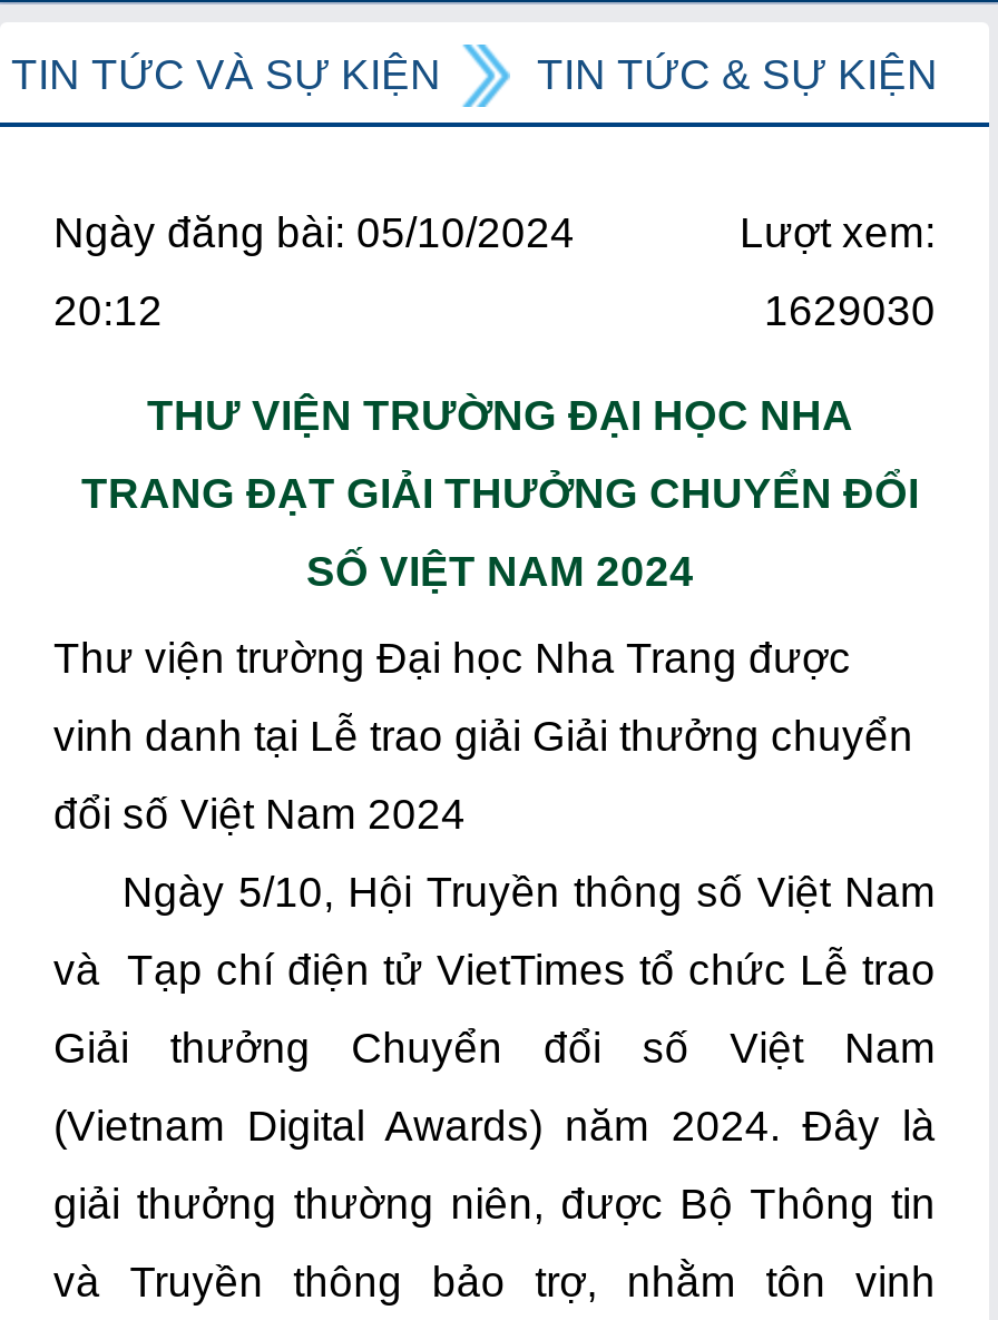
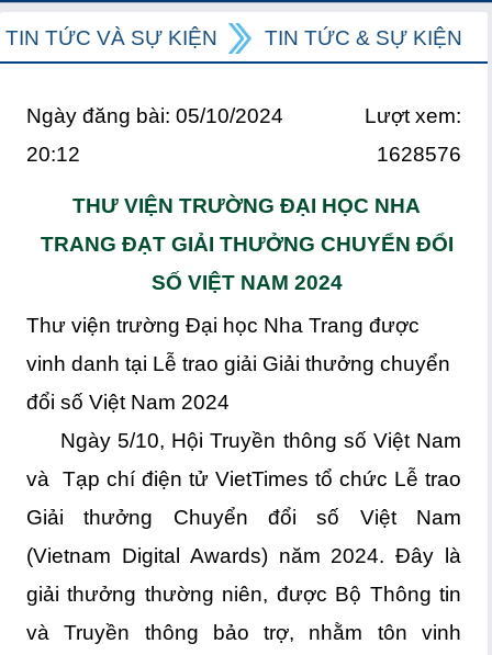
[764,287,936,334] 1629030 -> [377,143,461,166] 1628576

